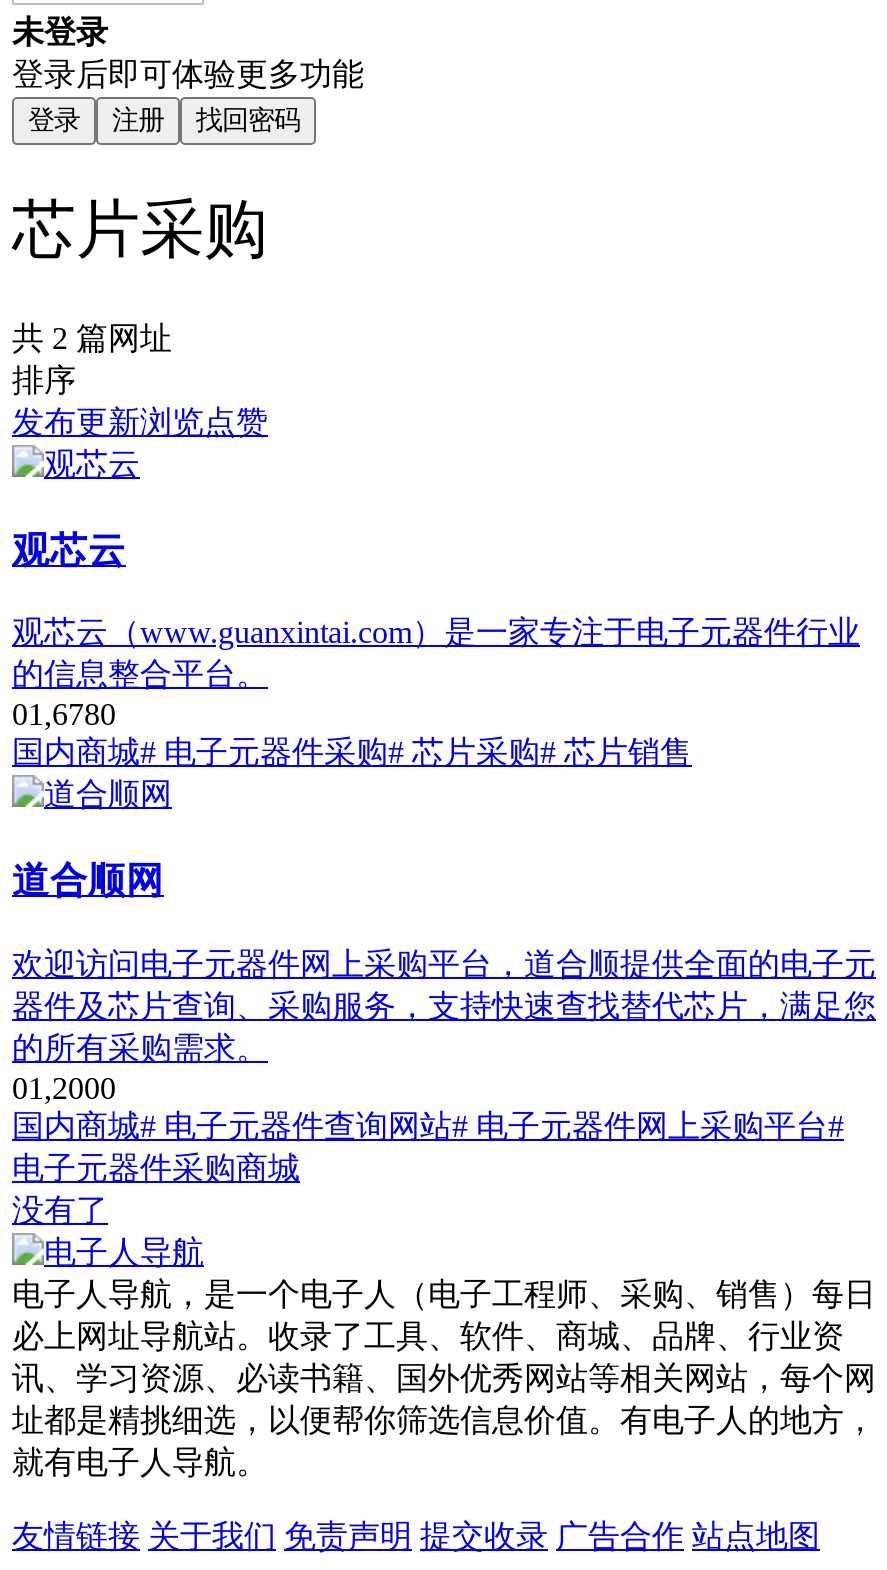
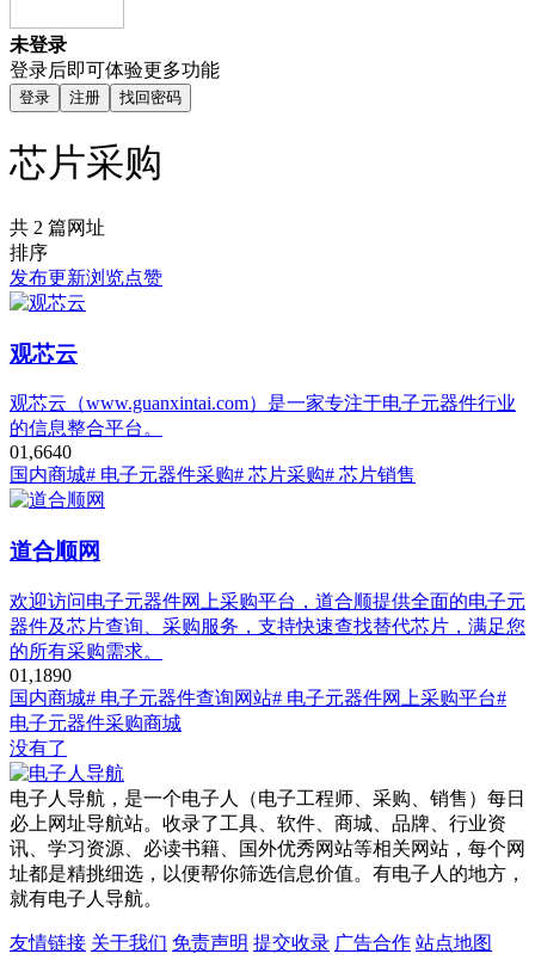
[12,698,116,732] 01,6780 -> [10,442,72,462] 01,6640
[12,1071,116,1105] 01,2000 -> [10,665,72,685] 01,1890

